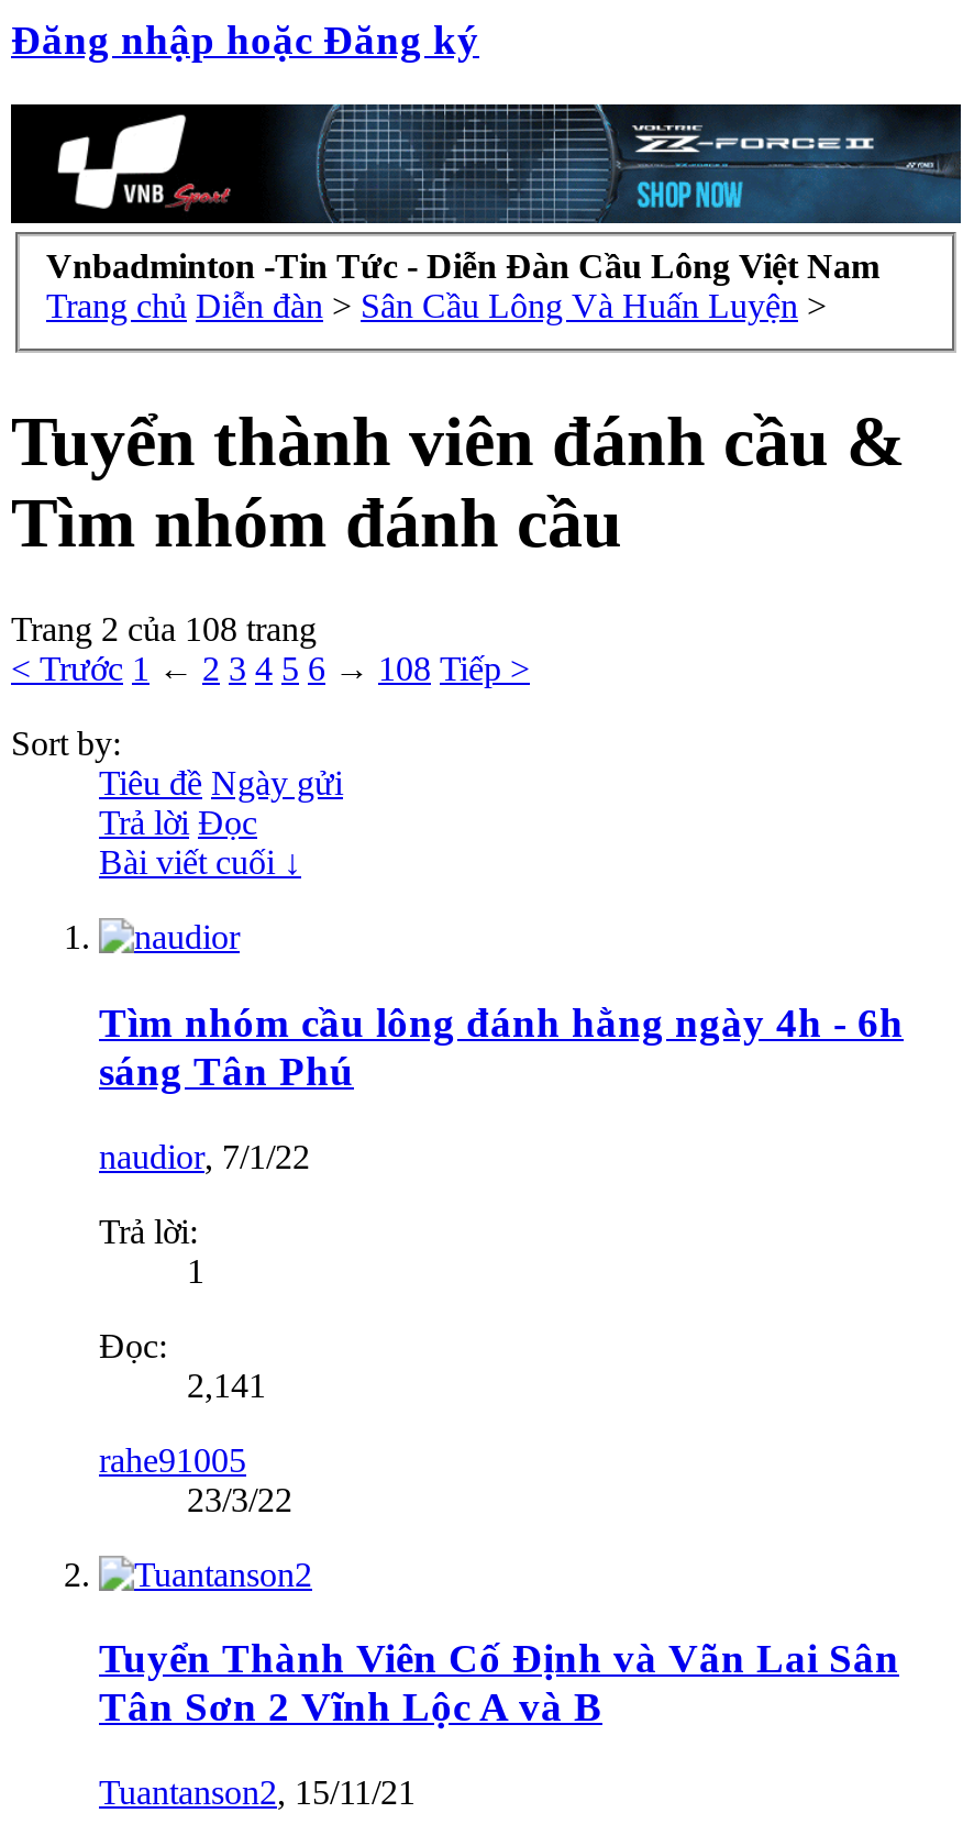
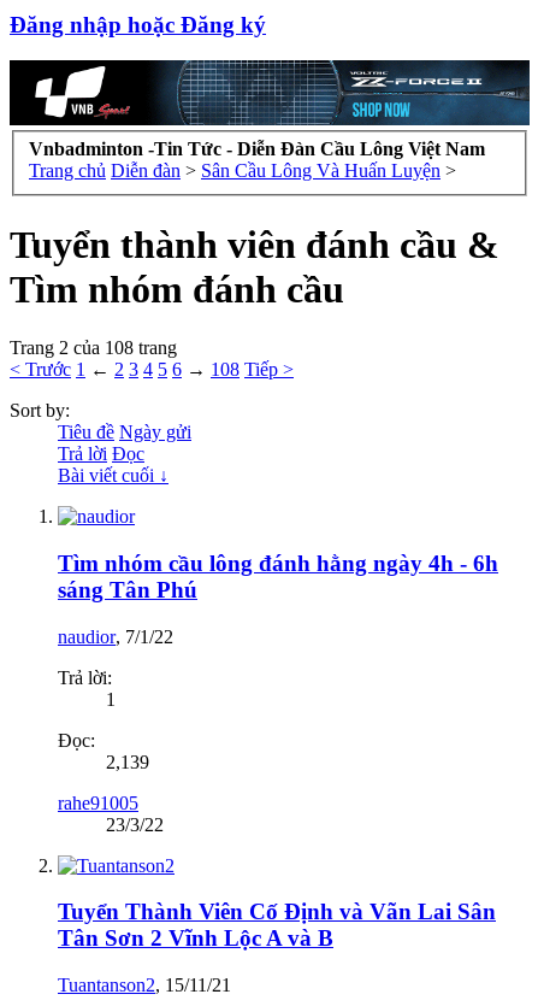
[187,1366,266,1404] 2,141 -> [106,752,149,772] 2,139

